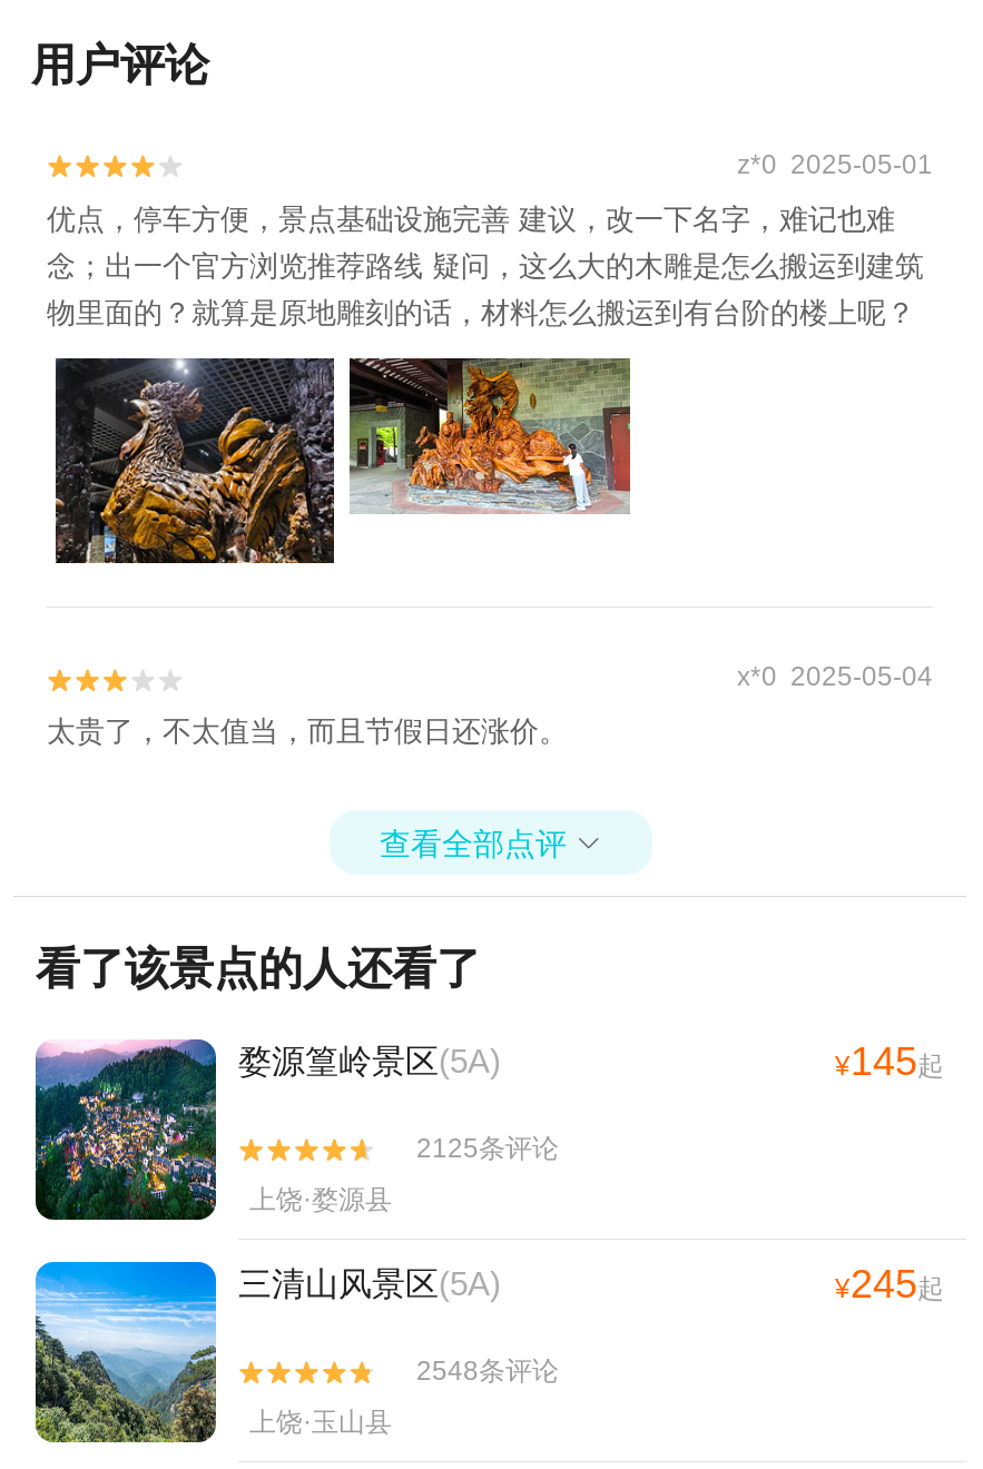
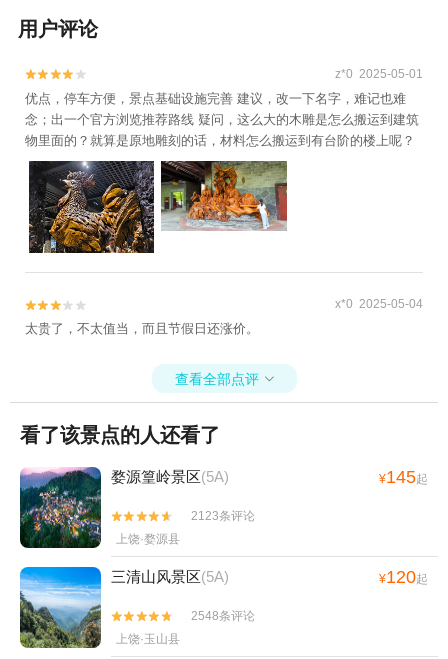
[416,1132,559,1164] 2125条评论 -> [191,509,255,523] 2123条评论
[835,1263,944,1308] ¥245起 -> [379,567,428,587] ¥120起

